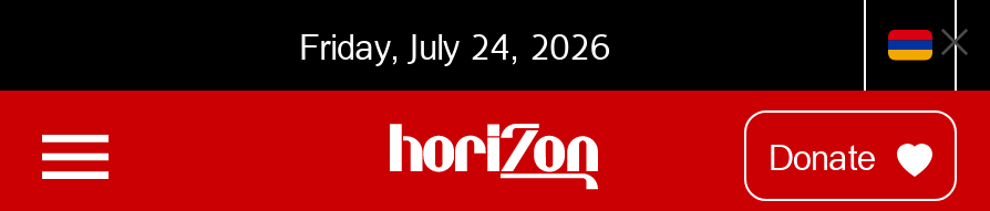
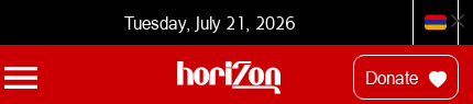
[299,23,609,65] Friday, July 24, 2026 -> [124,11,294,32] Tuesday, July 21, 2026

